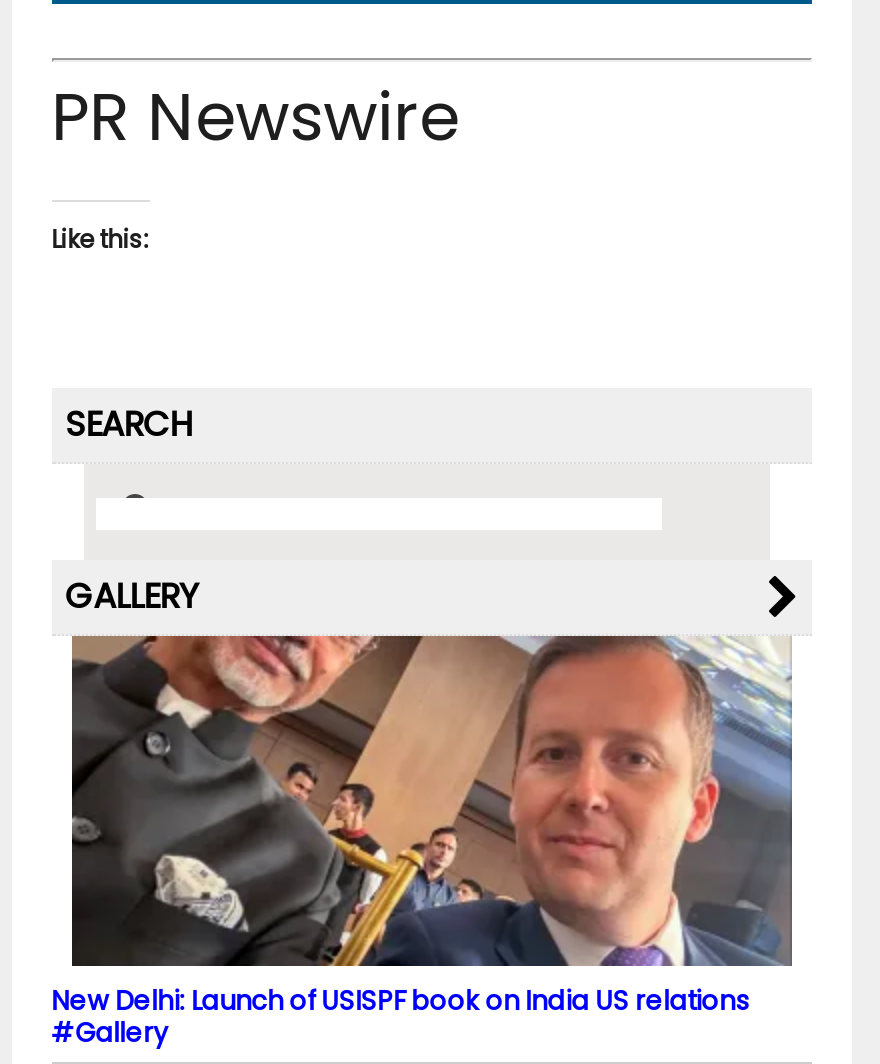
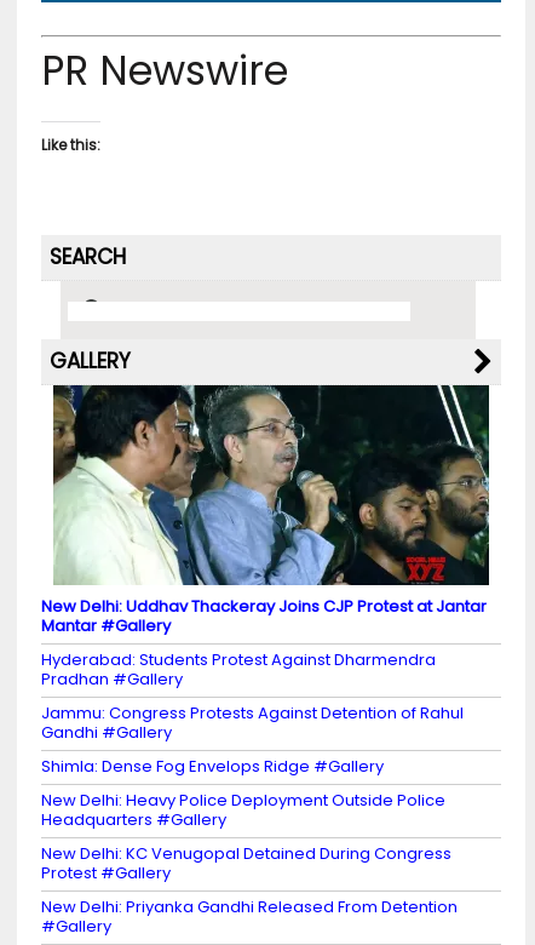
[51,634,794,1021] [image] | New Delhi: Launch of USISPF book on India US relations -> [41,384,490,919] [image] | New Delhi: Uddhav Thackeray Joins CJP Protest at Jantar | Mantar #Gallery | Hyderabad: Students Protest Against Dharmendra | Pradhan #Gallery | Jammu: Congress Protests Against Detention of Rahul | Gandhi #Gallery | Shimla: Dense Fog Envelops Ridge #Gallery | New Delhi: Heavy Police Deployment Outside Police | Headquarters #Gallery | New Delhi: KC Venugopal Detained During Congress | Protest #Gallery | New Delhi: Priyanka Gandhi Released From Detention

